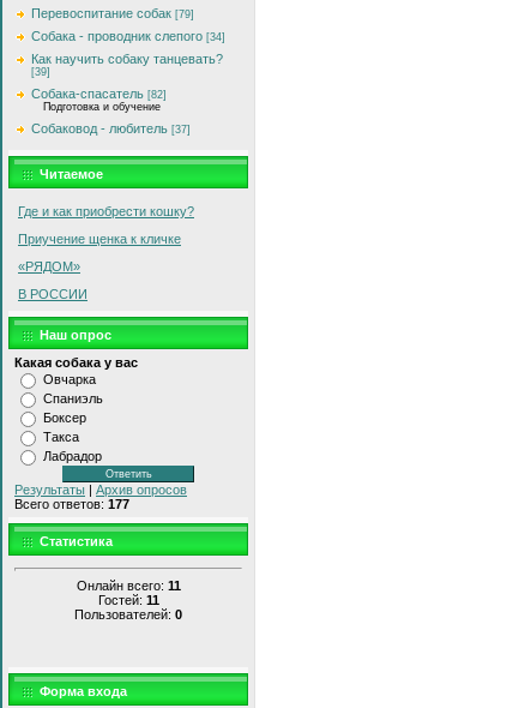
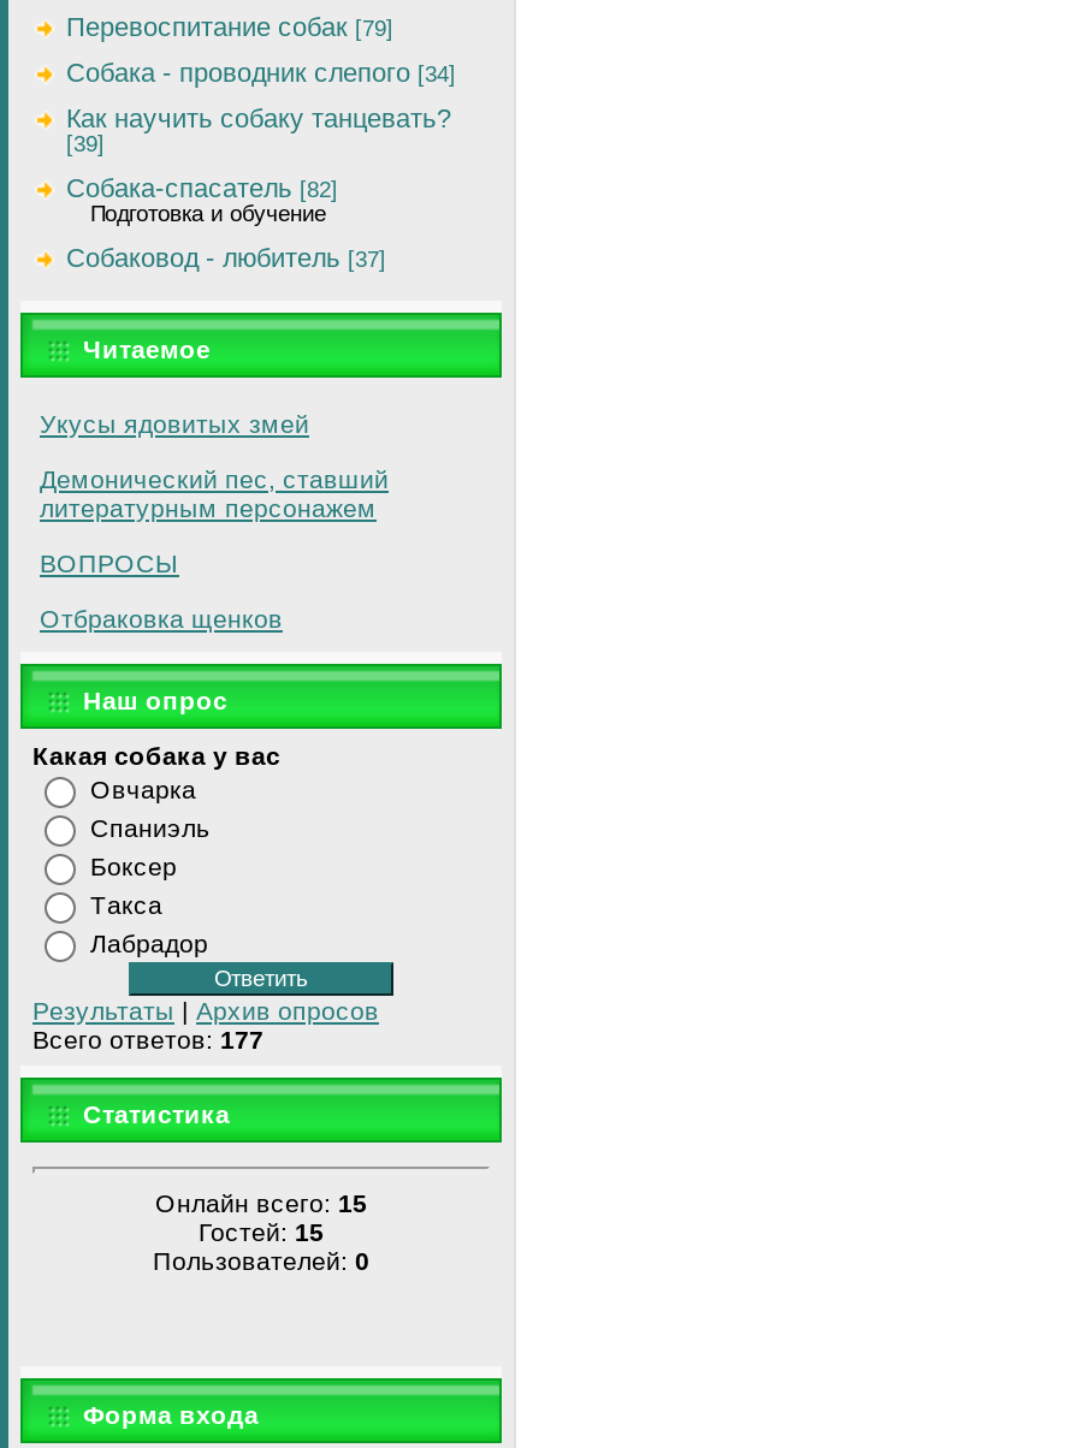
[18,204,194,218] Где и как приобрести кошку? -> [40,409,309,438] Укусы ядовитых змей
[18,232,181,246] Приучение щенка к кличке -> [40,464,389,522] Демонический пес, ставший | литературным персонажем
[18,259,80,274] «РЯДОМ» -> [40,548,179,577] ВОПРОСЫ
[18,287,87,301] В РОССИИ -> [40,604,283,633] Отбраковка щенков
[76,578,180,592] Онлайн всего: 11 -> [155,1188,367,1216] Онлайн всего: 15
[98,592,159,607] Гостей: 11 -> [199,1216,324,1245] Гостей: 15

